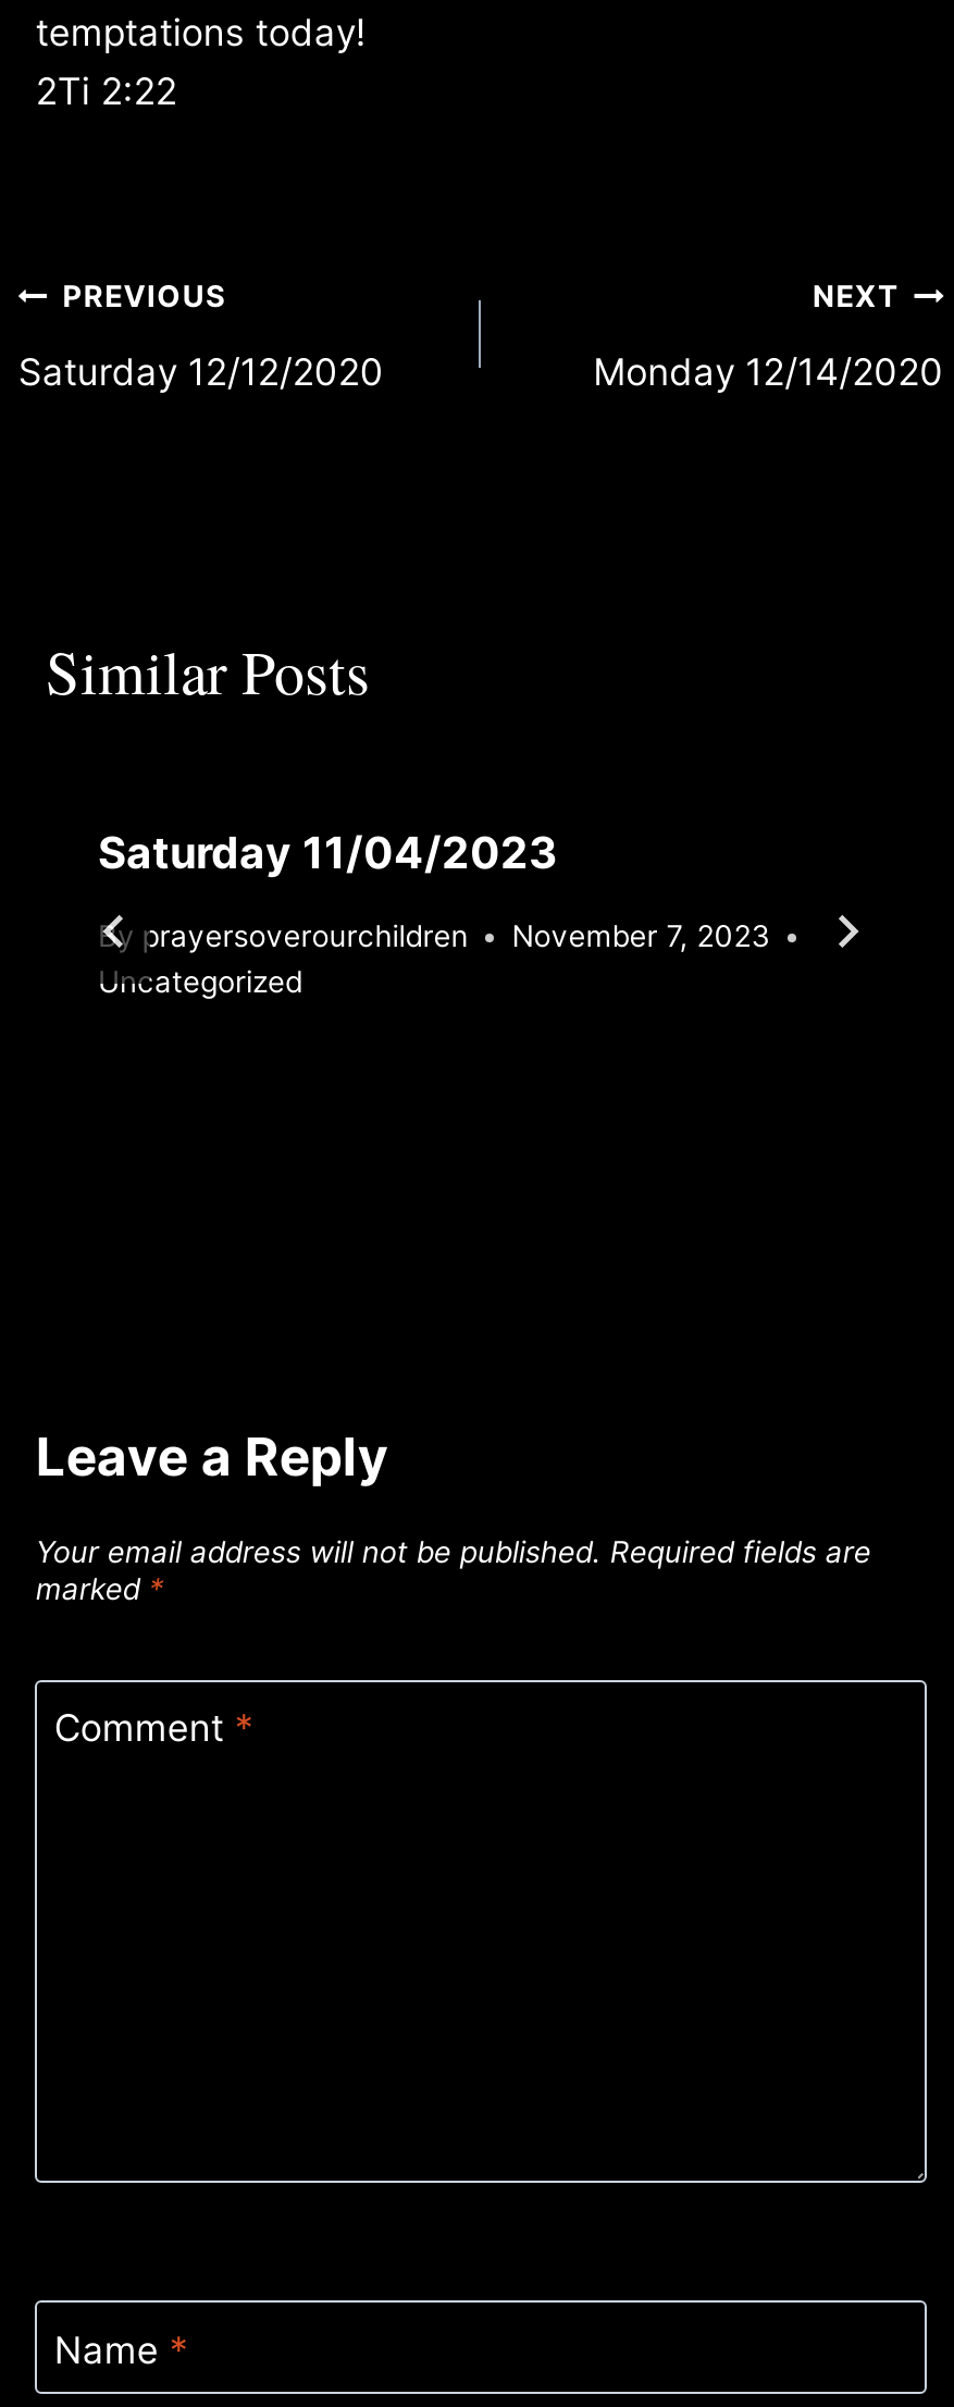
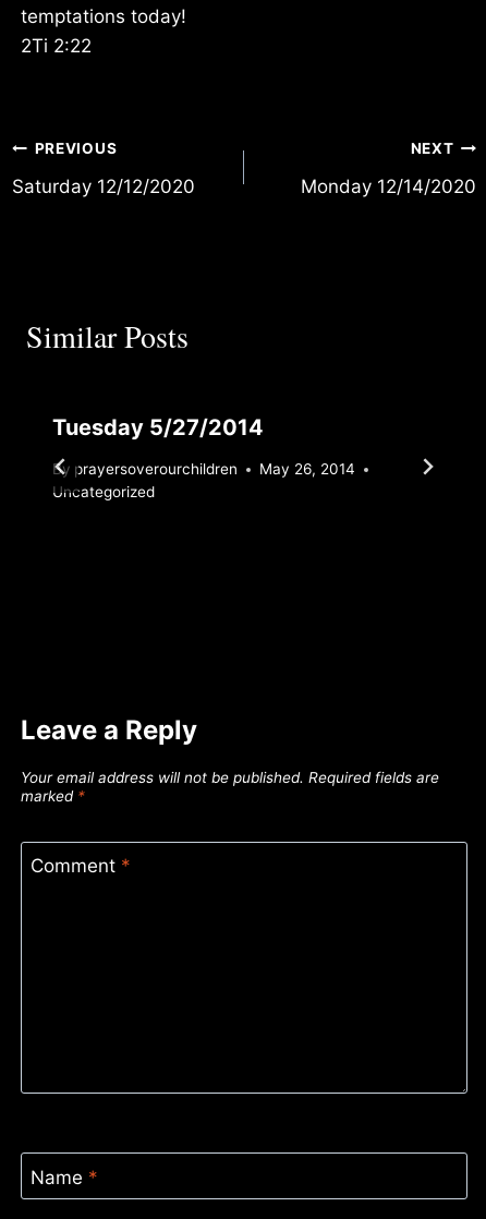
[98,826,557,878] Saturday 11/04/2023 -> [52,414,264,440] Tuesday 5/27/2014
[512,919,771,953] November 7, 2023 -> [260,460,355,478] May 26, 2014

